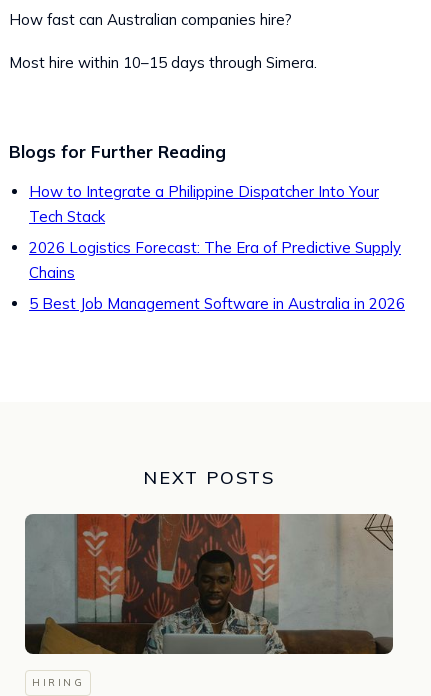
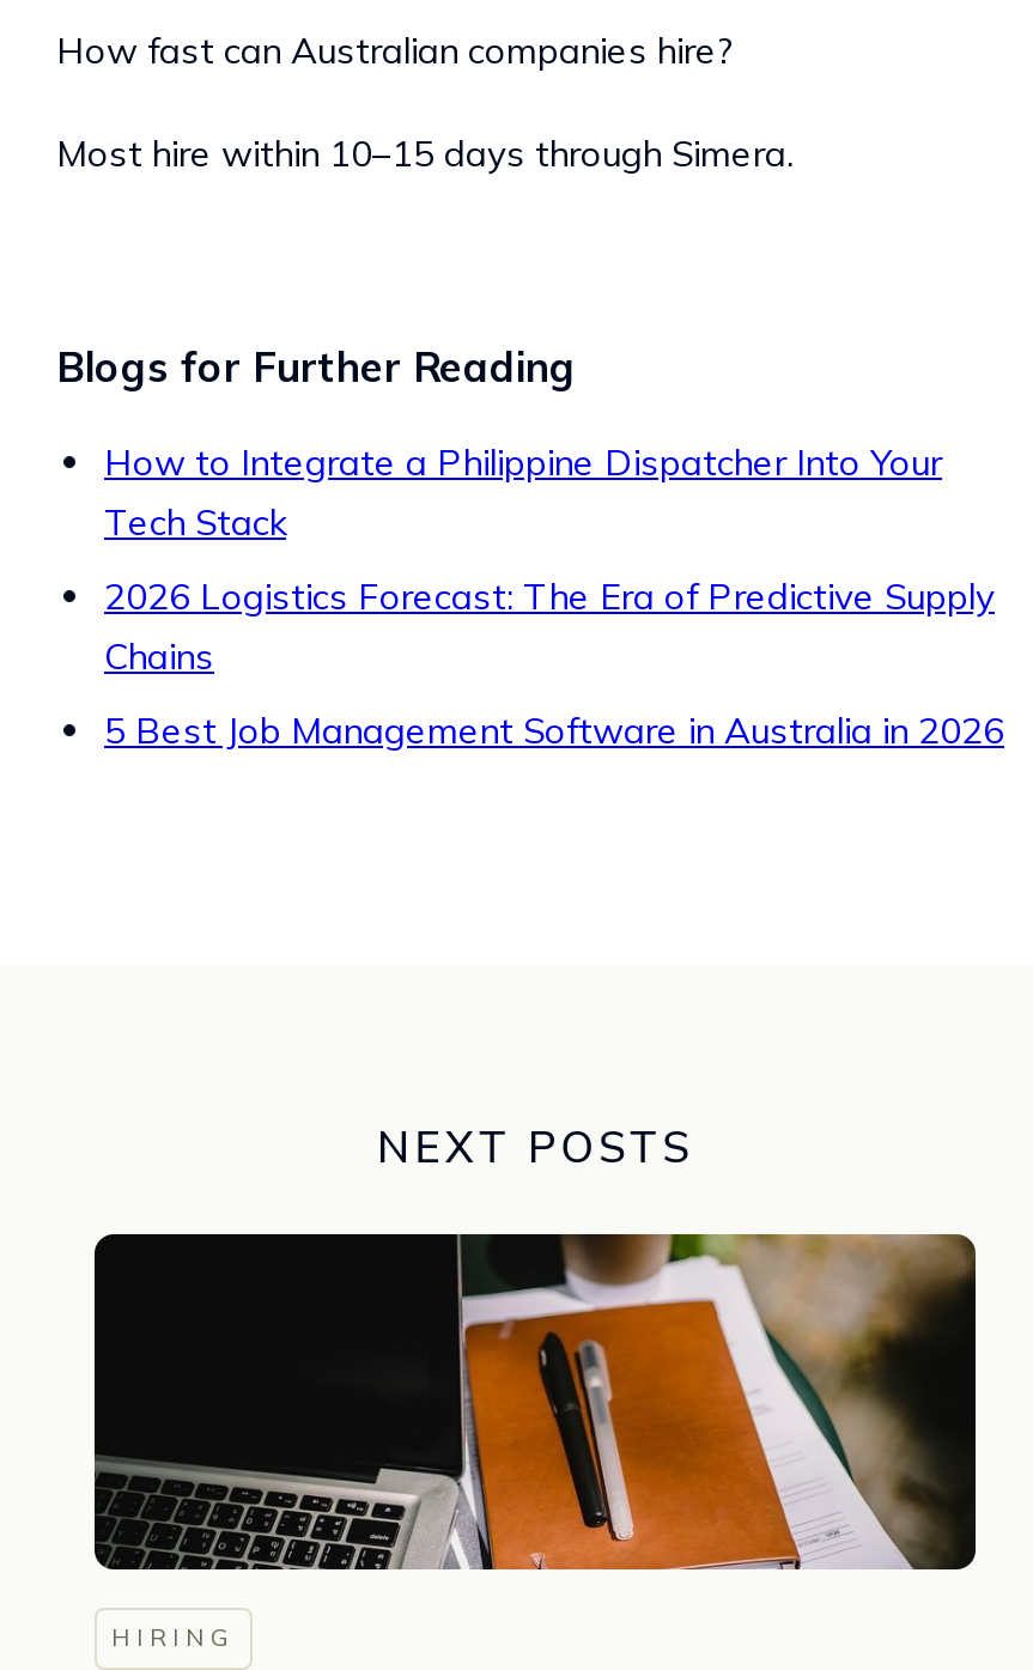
[24,513,394,655] [image] -> [95,1232,976,1572] [image]

